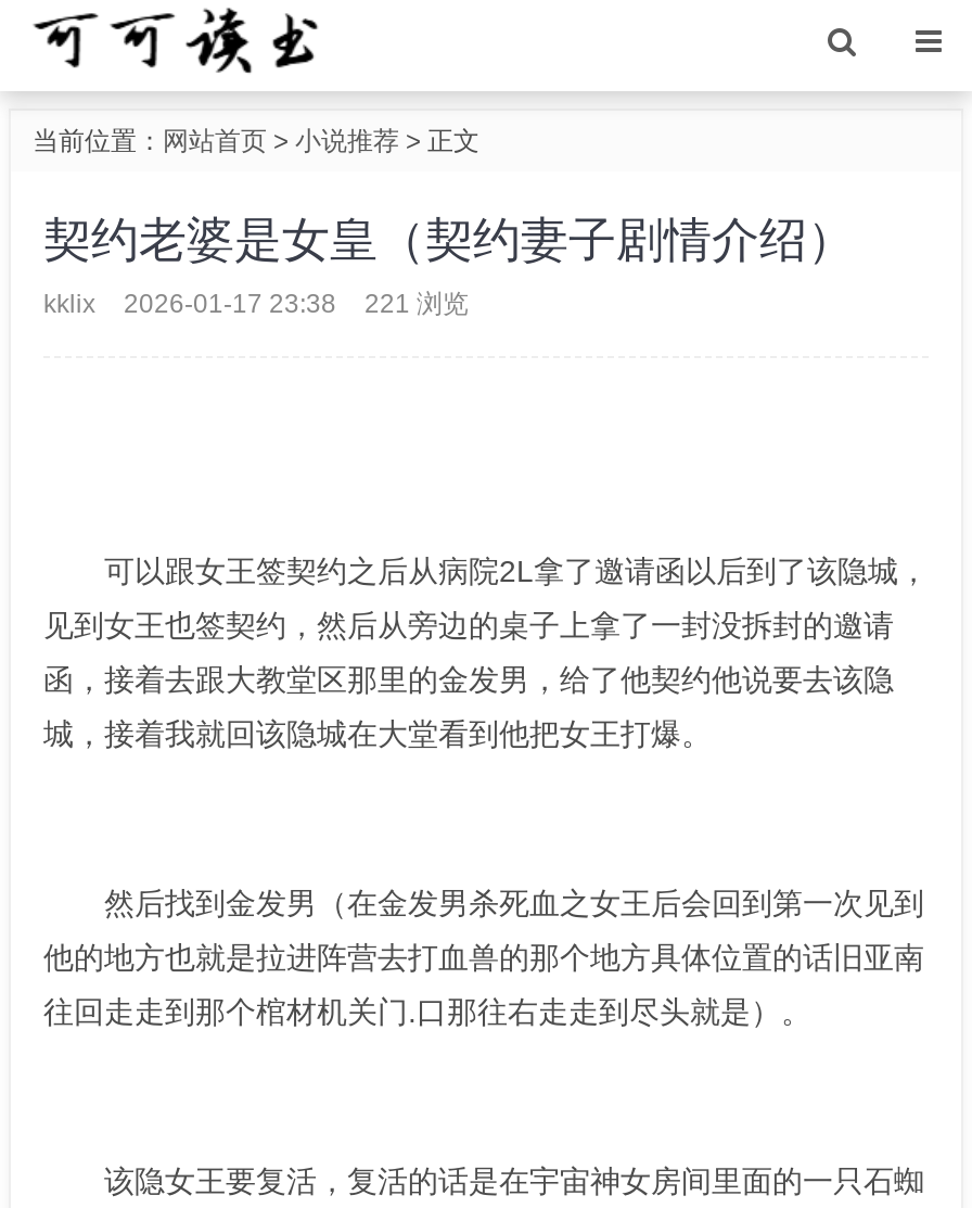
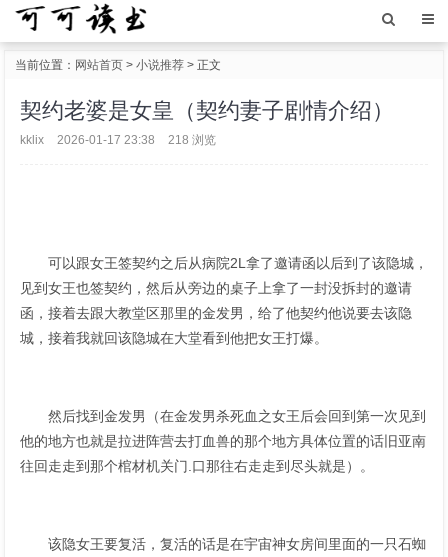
[43,289,469,319] kklix 2026-01-17 23:38 221 浏览 -> [20,133,216,147] kklix 2026-01-17 23:38 218 浏览

